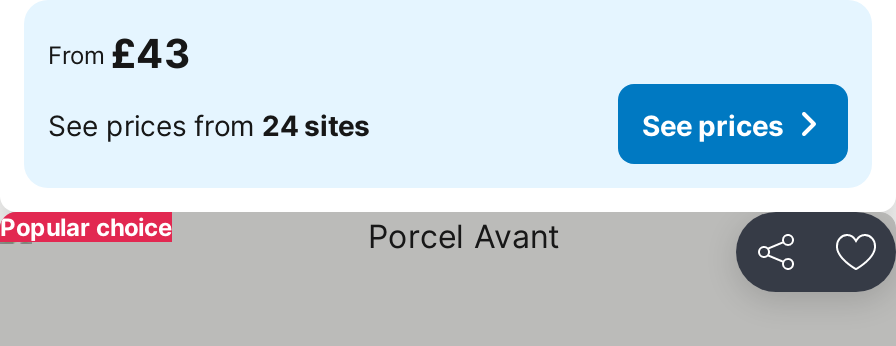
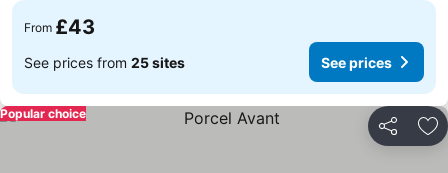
[48,107,370,141] See prices from 24 sites -> [24,53,185,70] See prices from 25 sites

